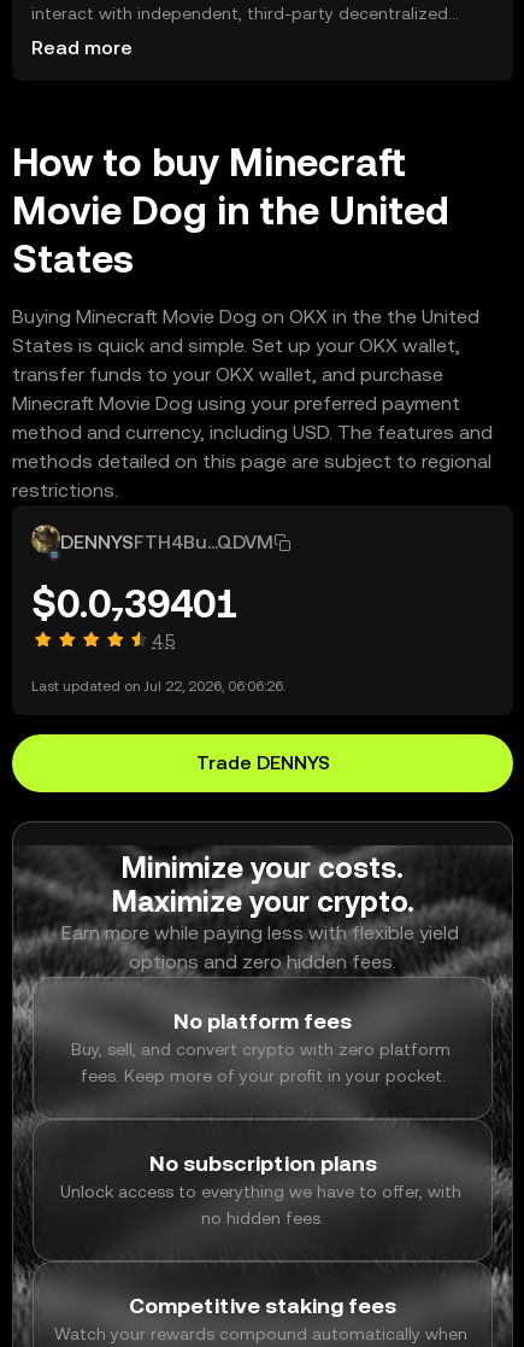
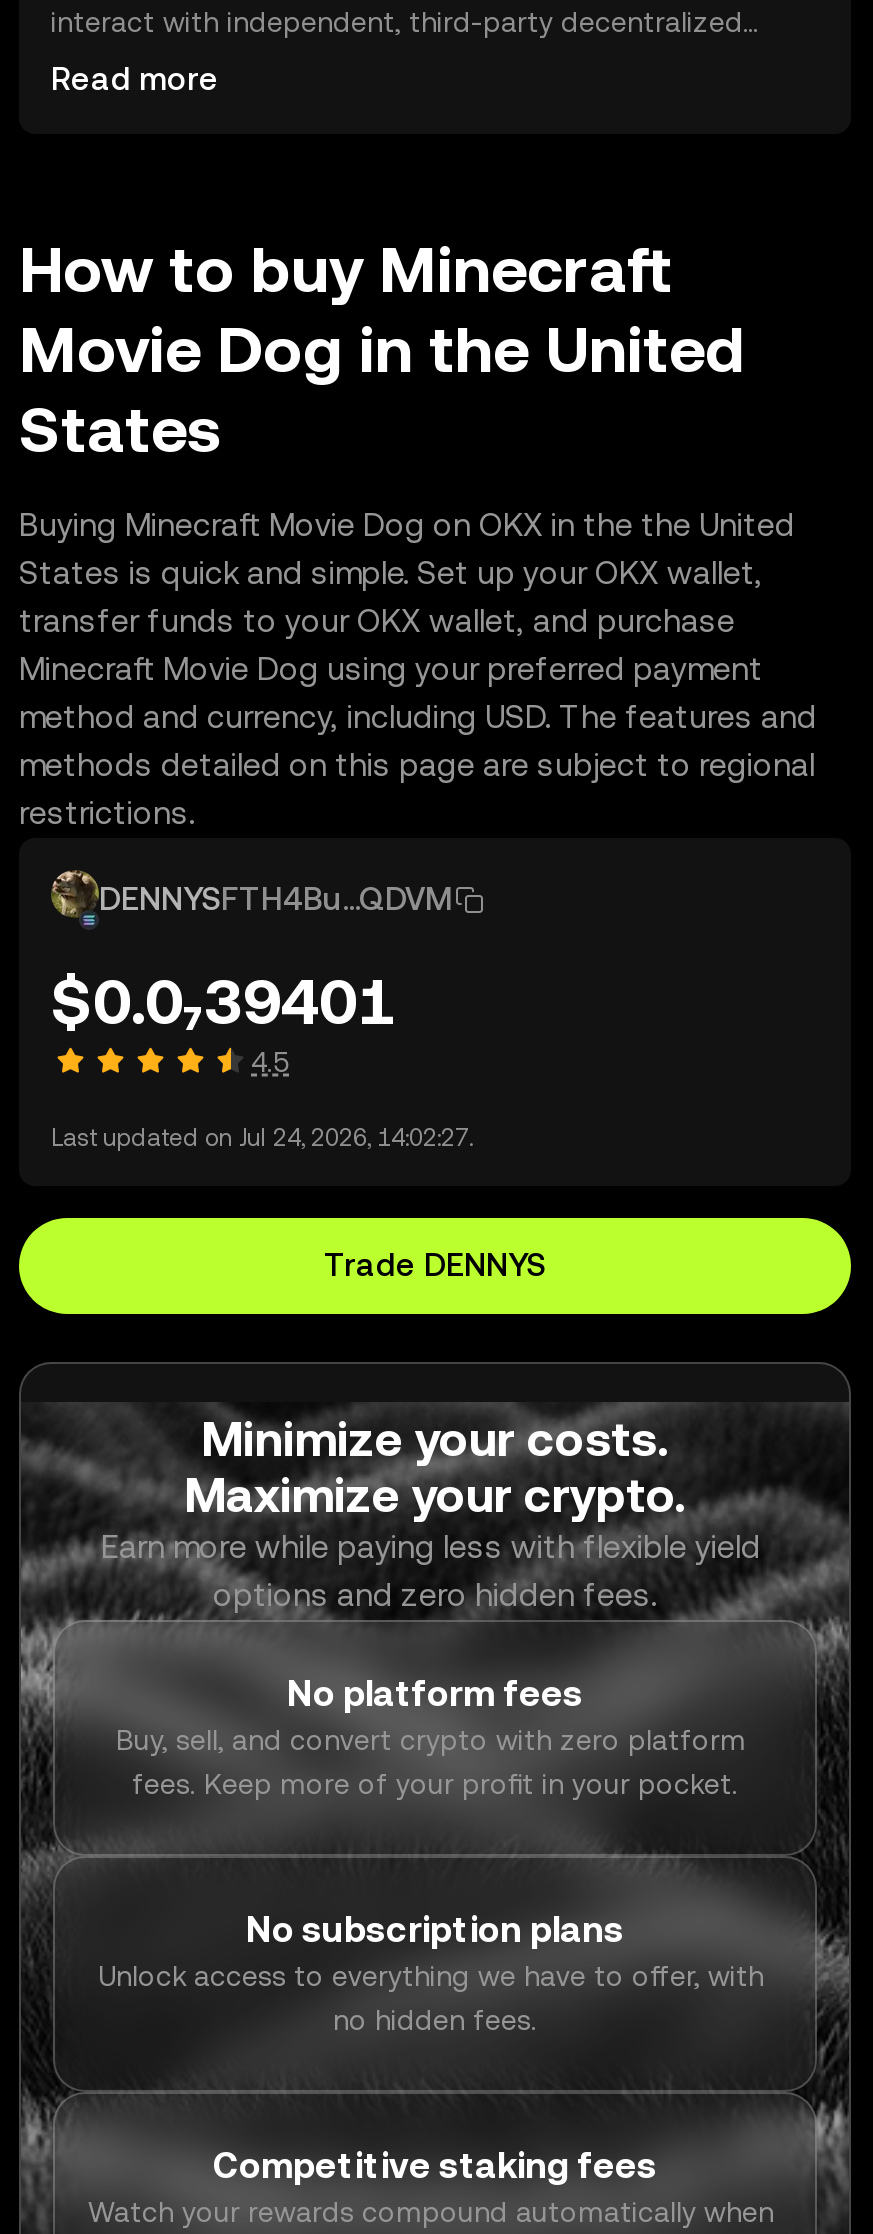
[31,678,285,695] Last updated on Jul 22, 2026, 06:06:26. -> [51,1124,473,1152] Last updated on Jul 24, 2026, 14:02:27.

